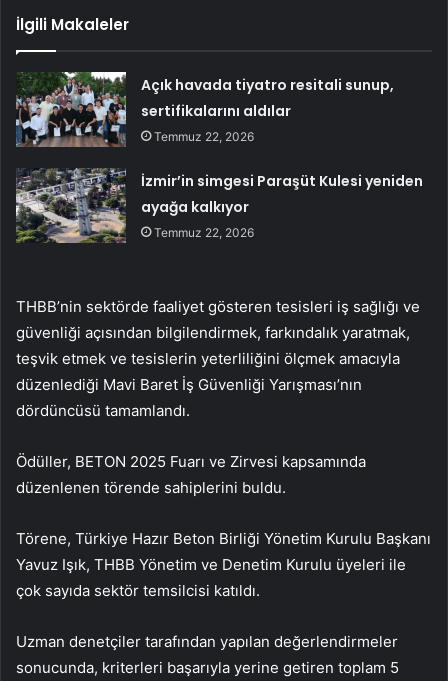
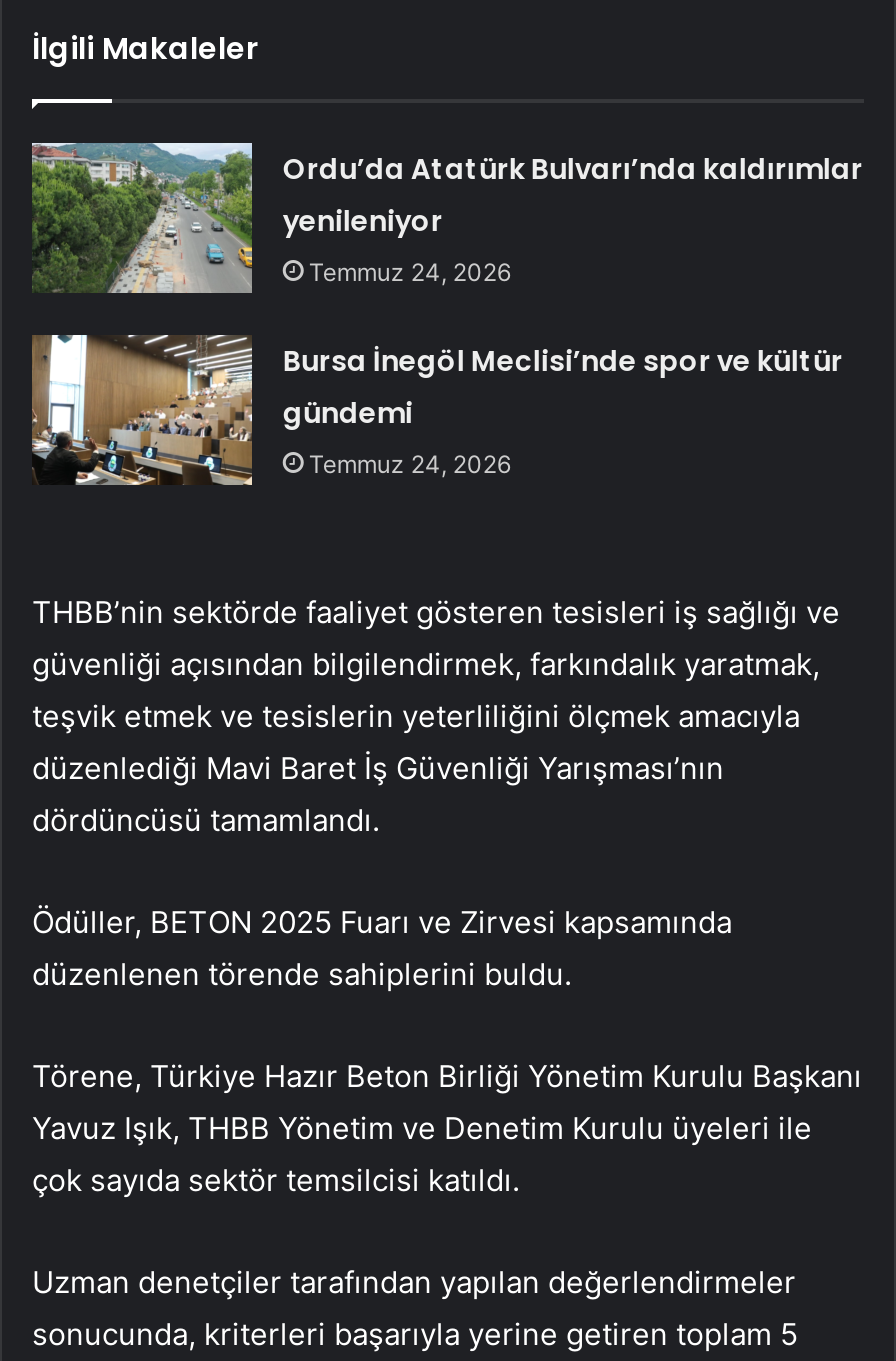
[15,71,394,148] [image] | Açık havada tiyatro resitali sunup, | sertifikalarını aldılar | Temmuz 22, 2026 -> [30,141,863,295] [image] | Ordu’da Atatürk Bulvarı’nda kaldırımlar | yenileniyor | Temmuz 24, 2026
[15,168,423,244] [image] | İzmir’in simgesi Paraşüt Kulesi yeniden | ayağa kalkıyor | Temmuz 22, 2026 -> [30,333,843,487] [image] | Bursa İnegöl Meclisi’nde spor ve kültür | gündemi | Temmuz 24, 2026

